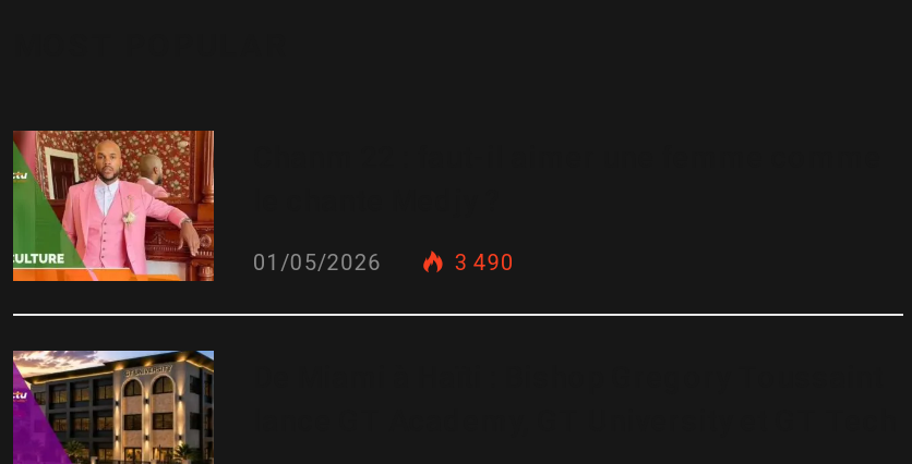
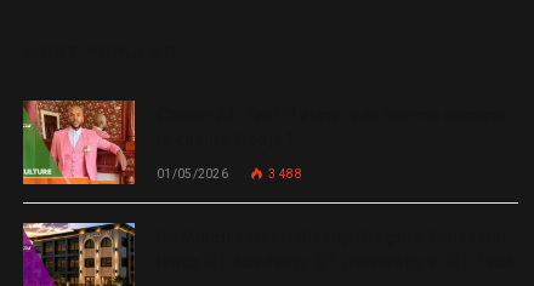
[454,251,514,275] 3 490 -> [269,167,302,181] 3 488

